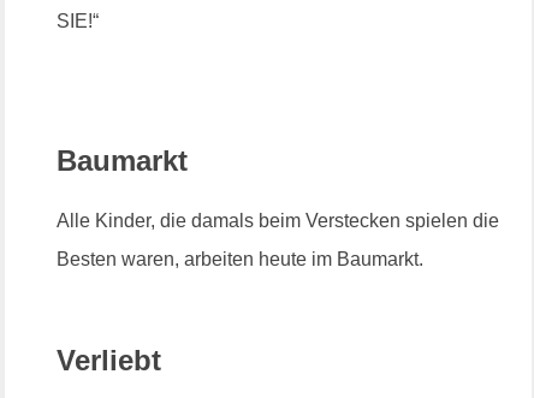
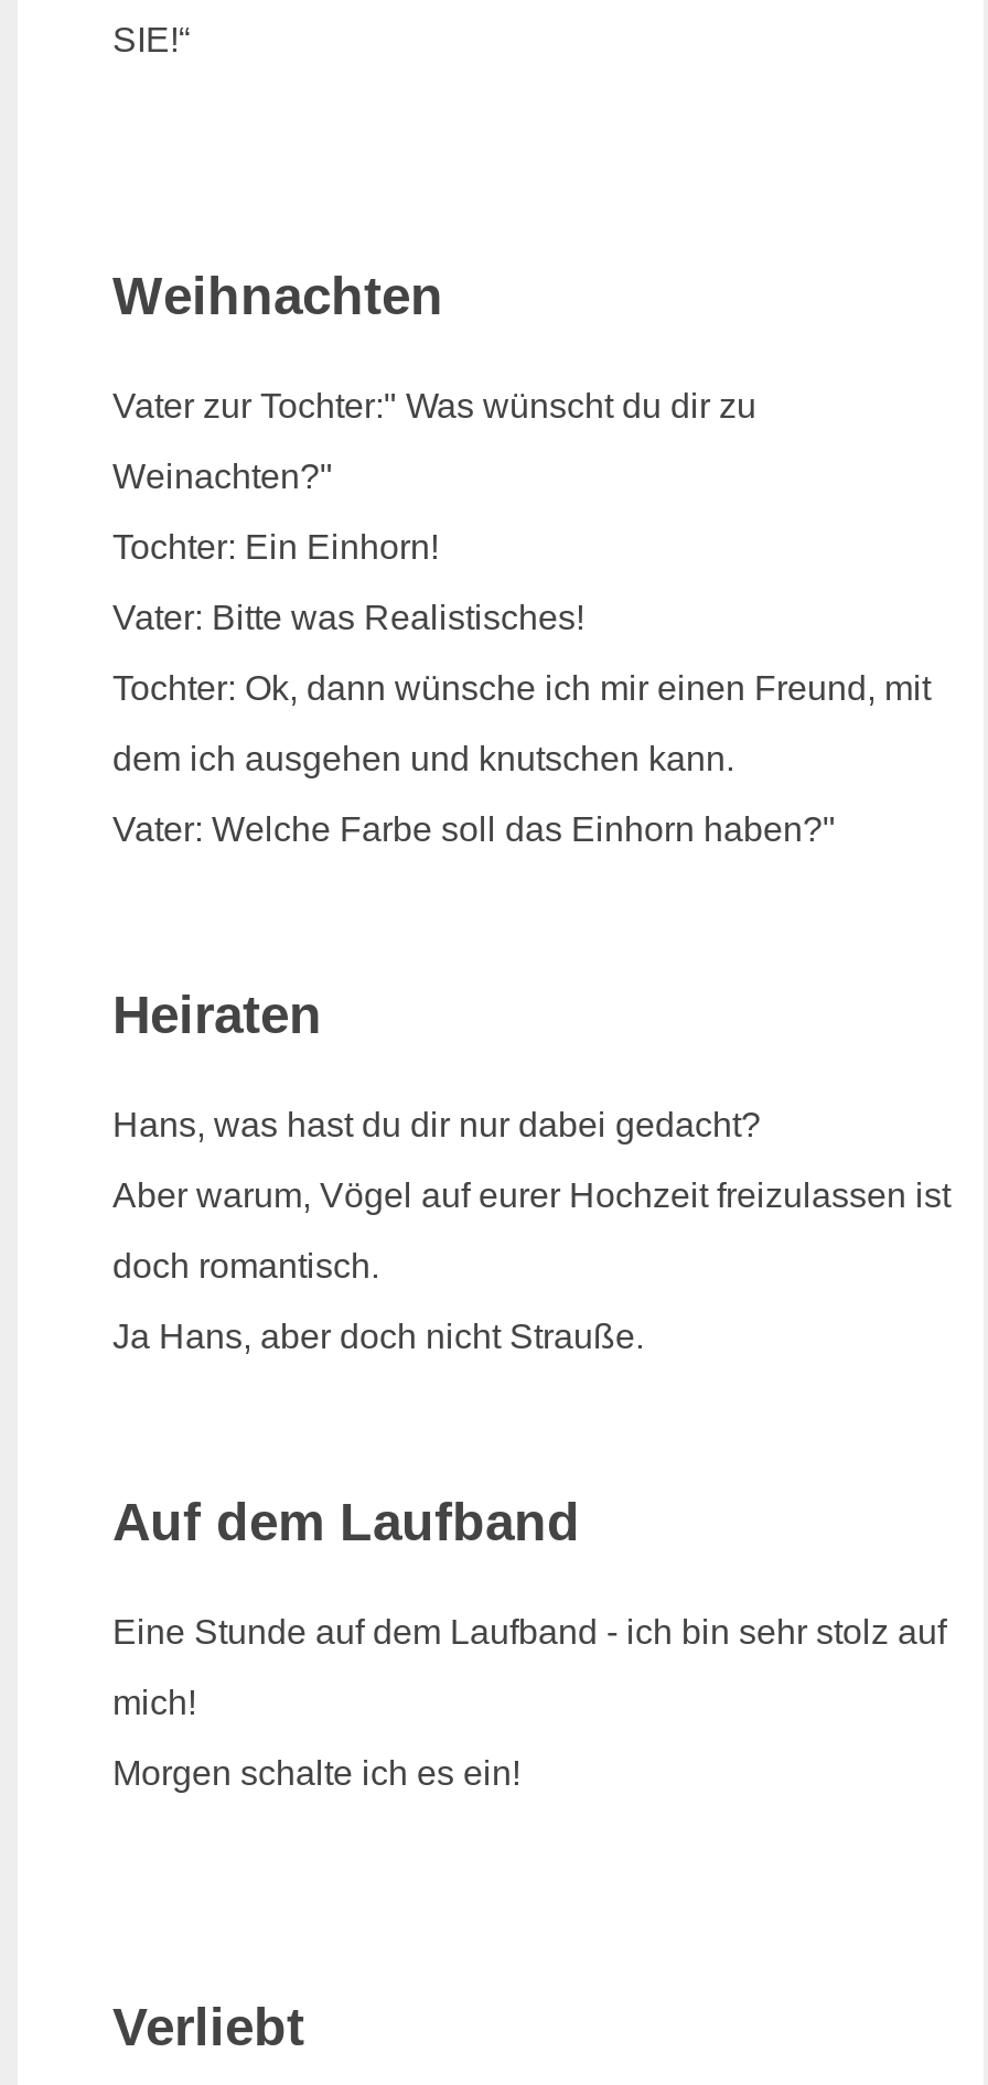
[57,144,499,269] Baumarkt | Alle Kinder, die damals beim Verstecken spielen die | Besten waren, arbeiten heute im Baumarkt. -> [112,266,951,1791] Weihnachten | Vater zur Tochter:" Was wünscht du dir zu | Weinachten?" | Tochter: Ein Einhorn! | Vater: Bitte was Realistisches! | Tochter: Ok, dann wünsche ich mir einen Freund, mit | dem ich ausgehen und knutschen kann. | Vater: Welche Farbe soll das Einhorn haben?" | Heiraten | Hans, was hast du dir nur dabei gedacht? | Aber warum, Vögel auf eurer Hochzeit freizulassen ist | doch romantisch. | Ja Hans, aber doch nicht Strauße. | Auf dem Laufband | Eine Stunde auf dem Laufband - ich bin sehr stolz auf | mich! | Morgen schalte ich es ein!

